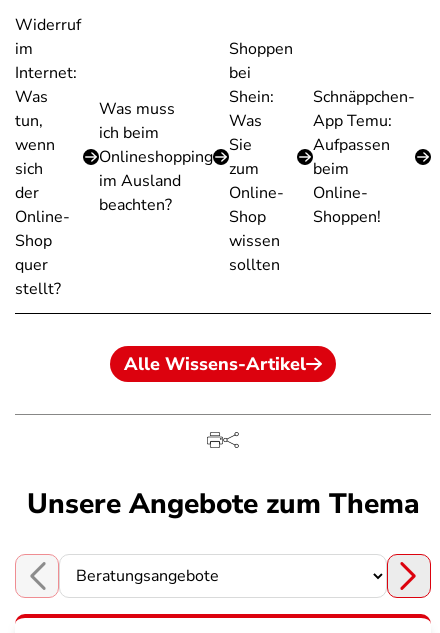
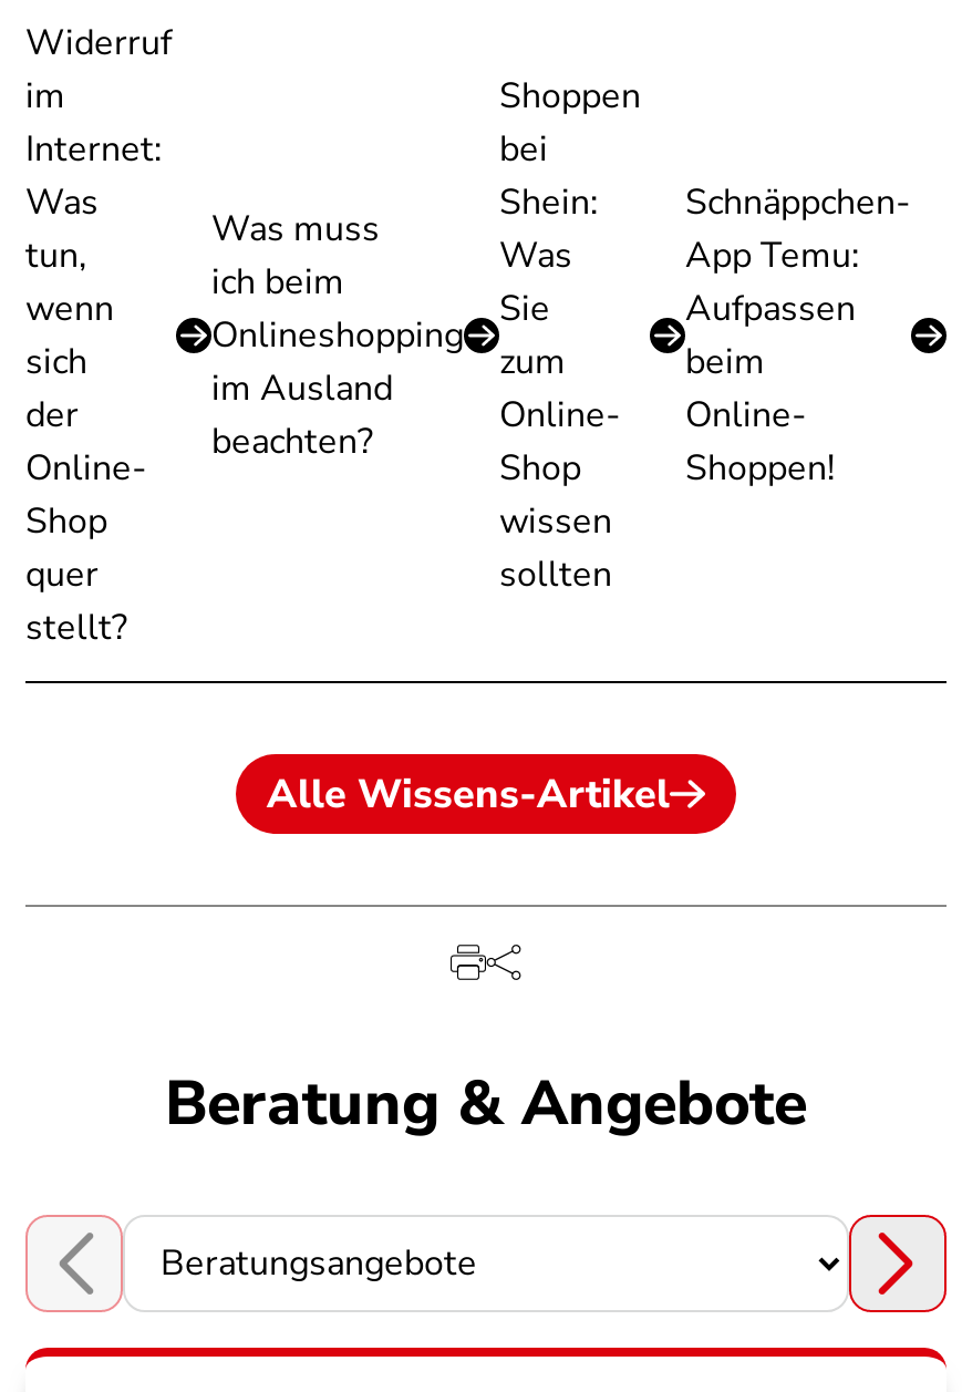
[26,485,419,523] Unsere Angebote zum Thema -> [165,1062,807,1146] Beratung & Angebote

